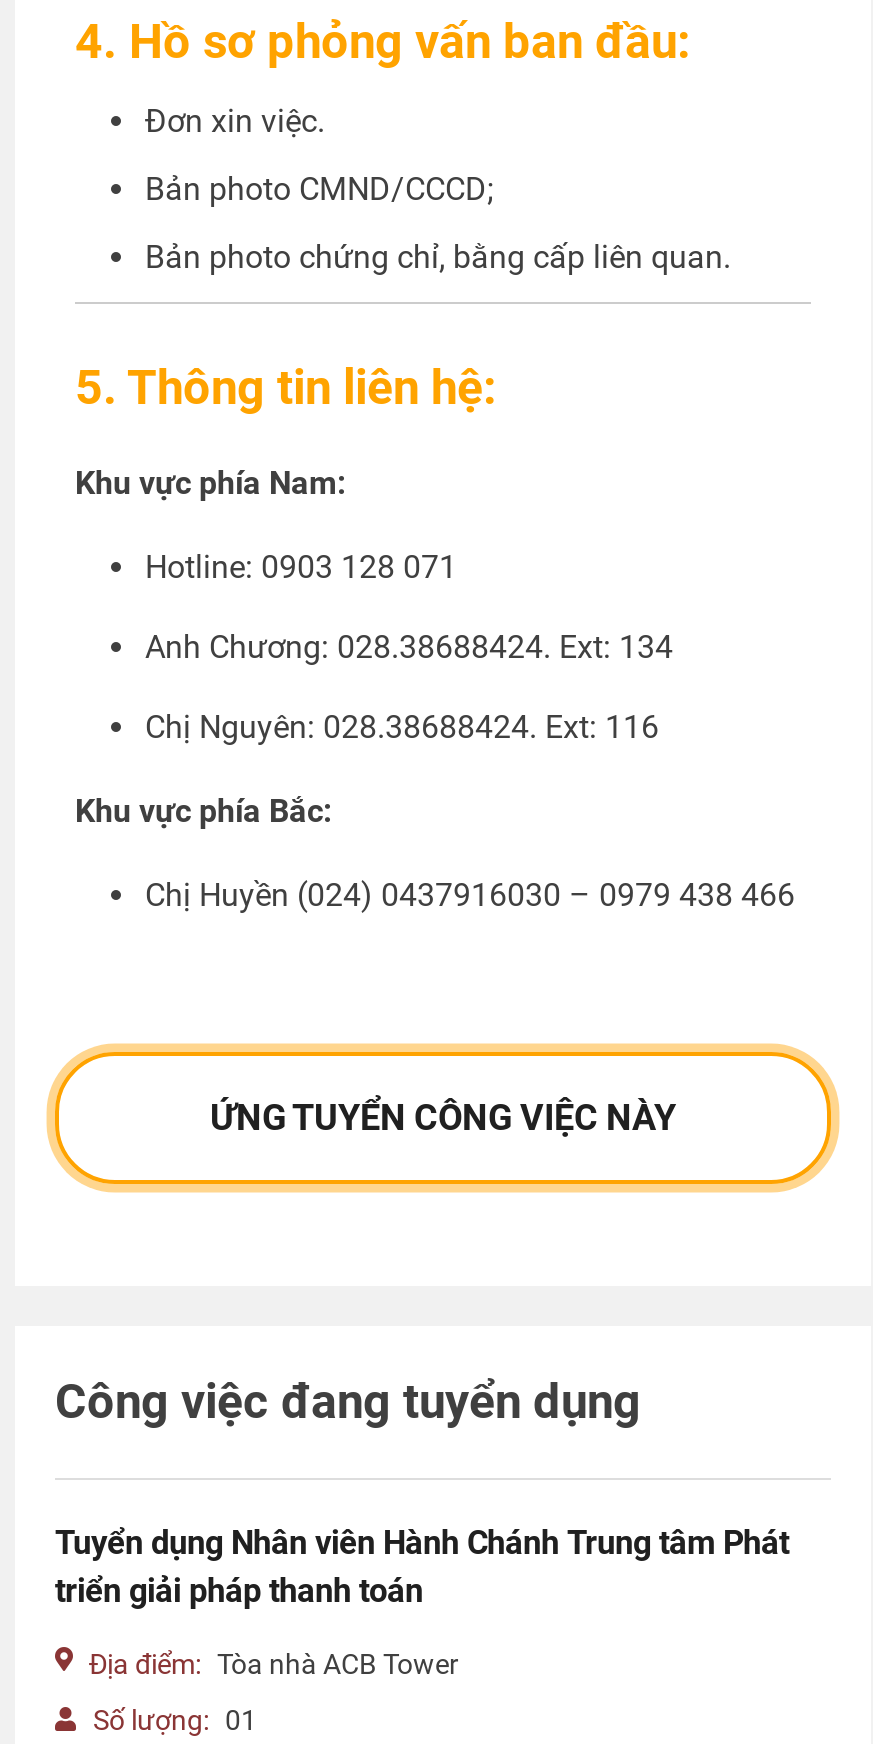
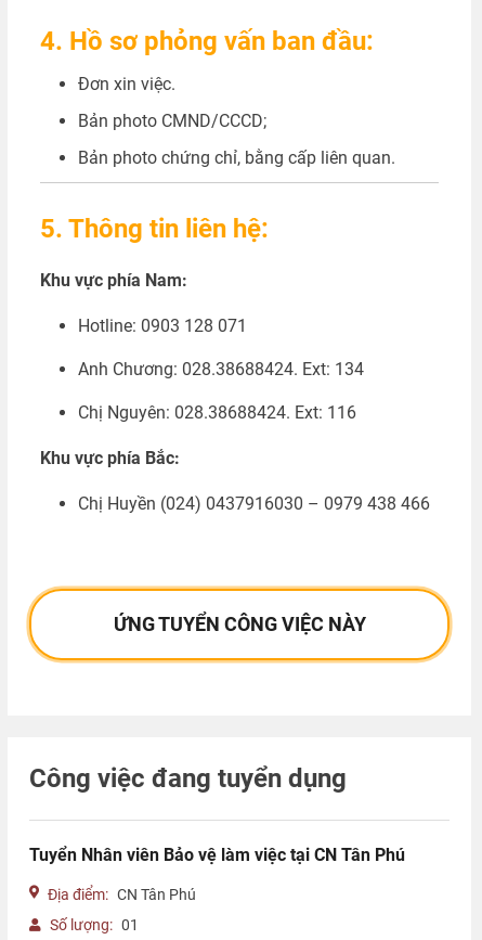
[55,1524,789,1610] Tuyển dụng Nhân viên Hành Chánh Trung tâm Phát | triển giải pháp thanh toán -> [29,844,405,865] Tuyển Nhân viên Bảo vệ làm việc tại CN Tân Phú
[89,1648,459,1680] Địa điểm: Tòa nhà ACB Tower -> [48,886,196,903] Địa điểm: CN Tân Phú

